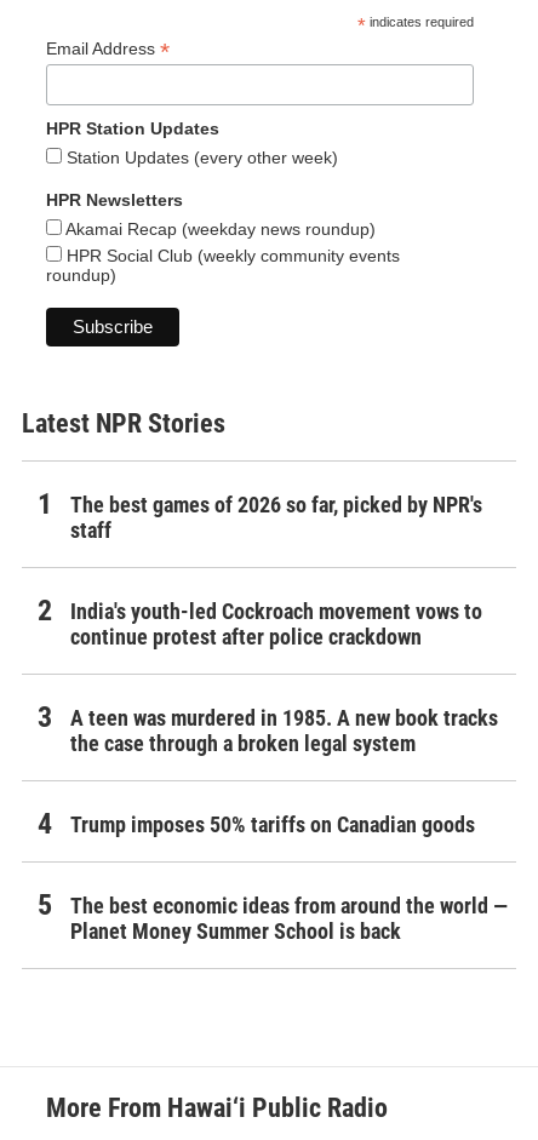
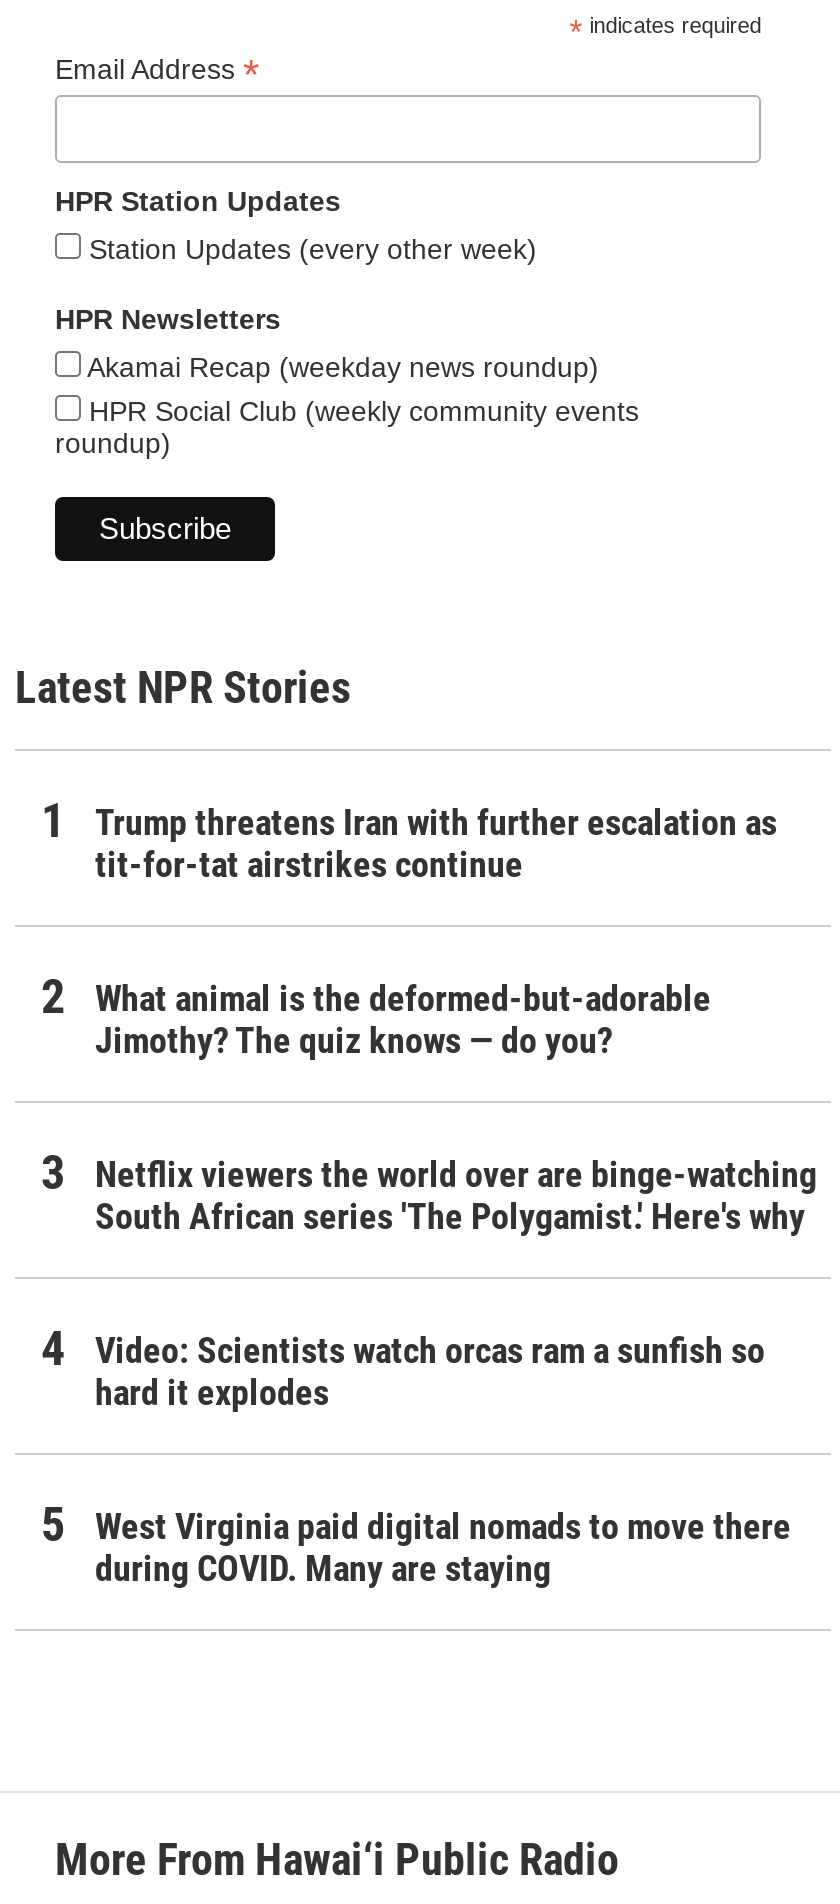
[70,492,482,543] The best games of 2026 so far, picked by NPR's | staff -> [95,802,777,886] Trump threatens Iran with further escalation as | tit-for-tat airstrikes continue
[70,599,482,650] India's youth-led Cockroach movement vows to | continue protest after police crackdown -> [95,978,711,1062] What animal is the deformed-but-adorable | Jimothy? The quiz knows — do you?
[70,706,498,756] A teen was murdered in 1985. A new book tracks | the case through a broken legal system -> [95,1154,817,1238] Netflix viewers the world over are binge-watching | South African series 'The Polygamist.' Here's why
[70,812,475,838] Trump imposes 50% tariffs on Canadian goods -> [95,1330,765,1414] Video: Scientists watch orcas ram a sunfish so | hard it explodes
[70,893,508,944] The best economic ideas from around the world — | Planet Money Summer School is back -> [95,1506,791,1590] West Virginia paid digital nomads to move there | during COVID. Many are staying

